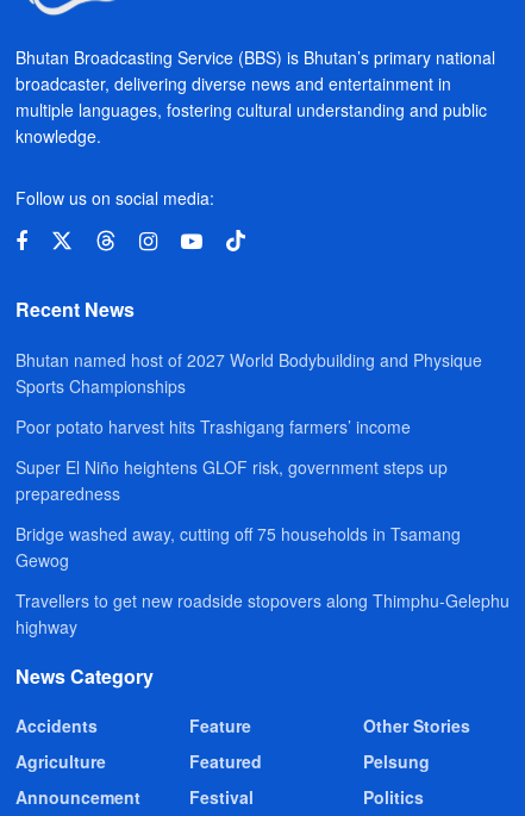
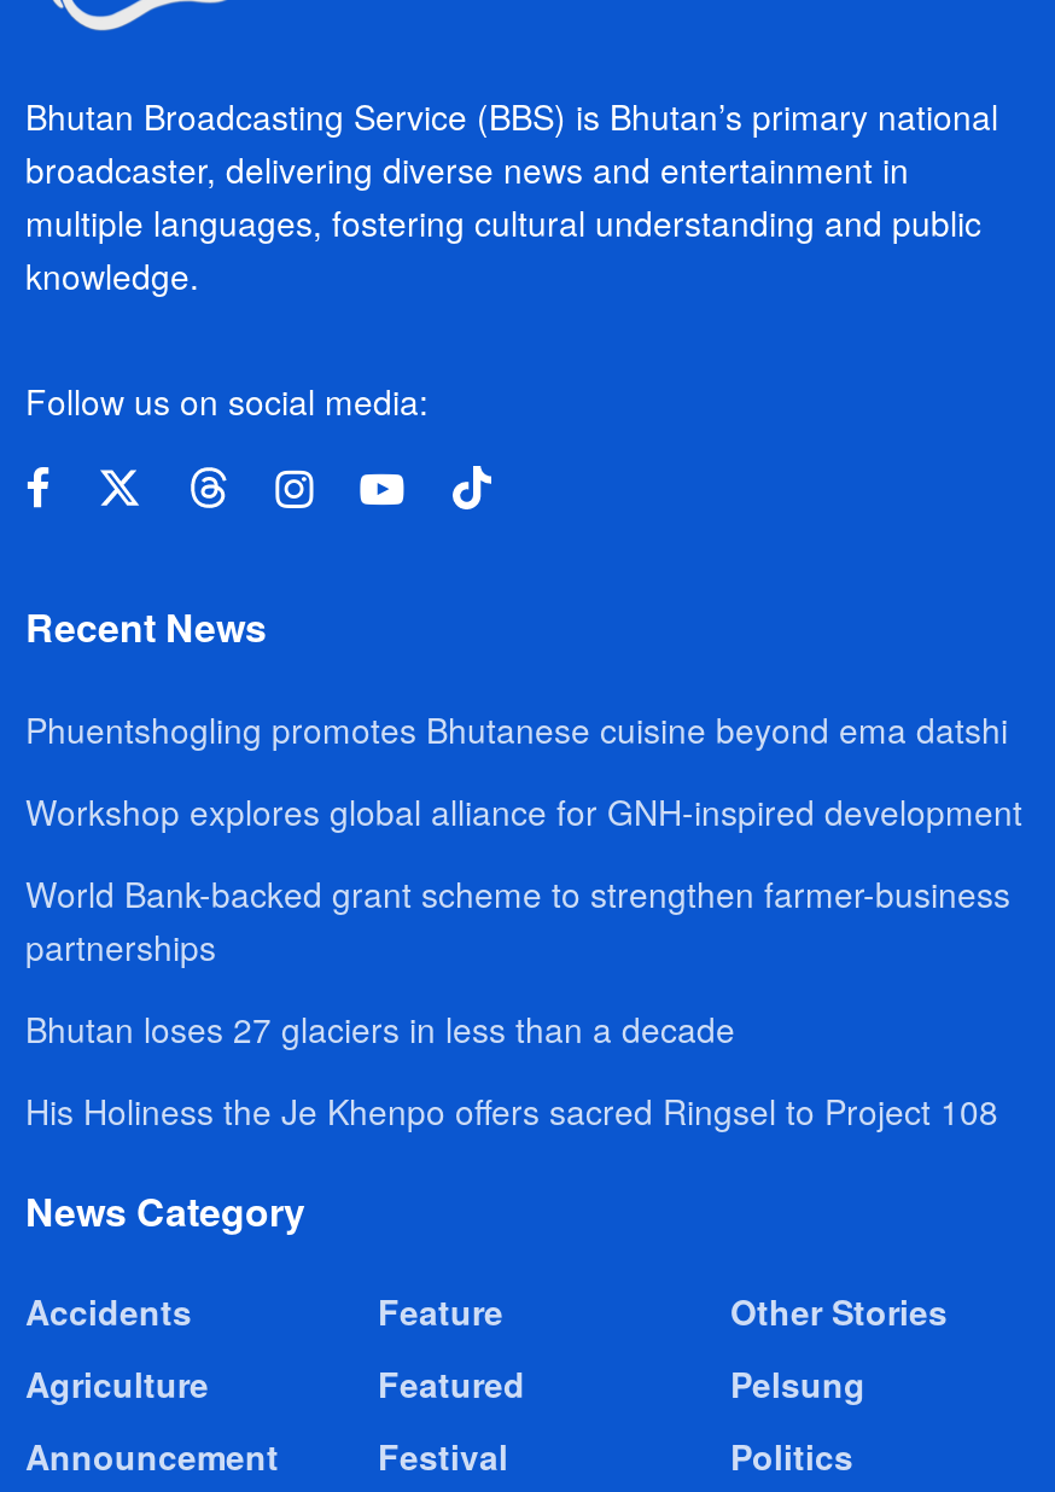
[15,348,482,398] Bhutan named host of 2027 World Bodybuilding and Physique | Sports Championships -> [25,706,1008,754] Phuentshogling promotes Bhutanese cuisine beyond ema datshi
[15,415,411,439] Poor potato harvest hits Trashigang farmers’ income -> [25,788,1022,836] Workshop explores global alliance for GNH-inspired development
[15,455,448,505] Super El Niño heightens GLOF risk, government steps up | preparedness -> [25,870,1010,971] World Bank-backed grant scheme to strengthen farmer-business | partnerships
[15,522,461,572] Bridge washed away, cutting off 75 households in Tsamang | Gewog -> [25,1005,735,1053] Bhutan loses 27 glaciers in less than a decade
[15,589,510,639] Travellers to get new roadside stopovers along Thimphu-Gelephu | highway -> [25,1087,998,1135] His Holiness the Je Khenpo offers sacred Ringsel to Project 108

